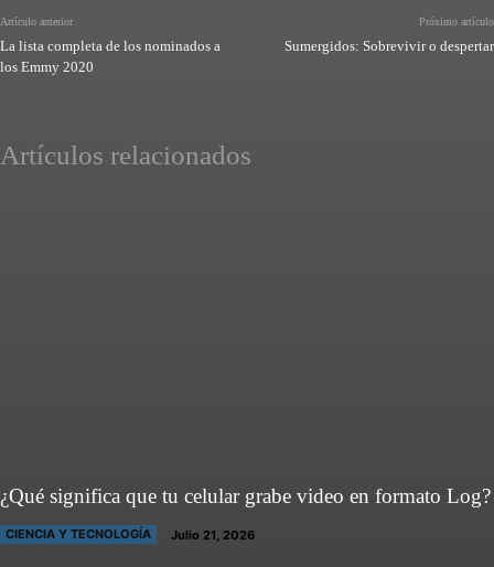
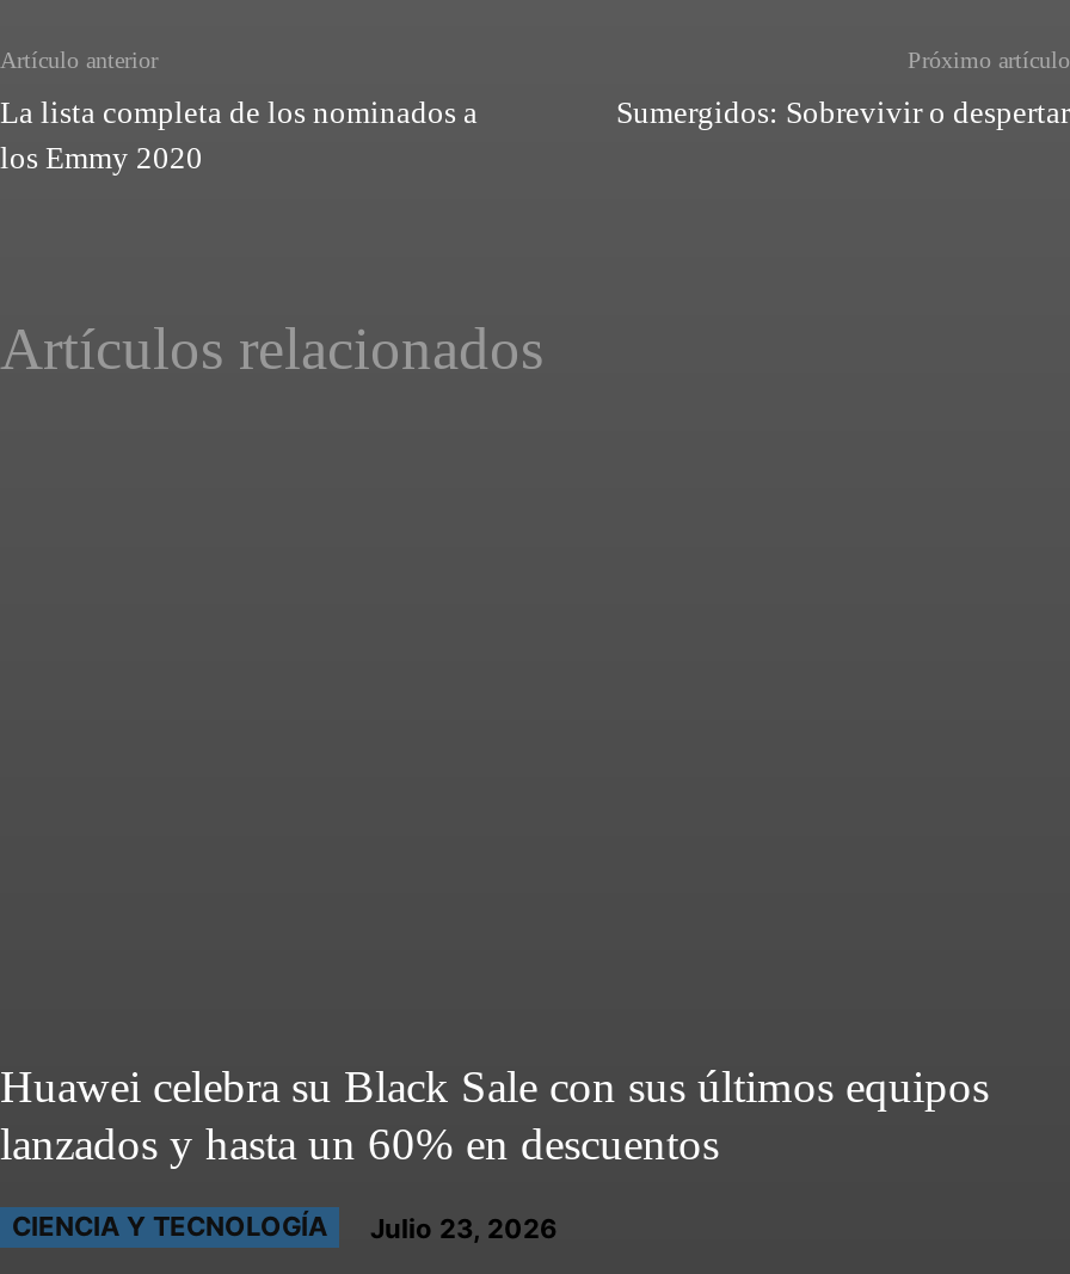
[0,484,491,508] ¿Qué significa que tu celular grabe video en formato Log? -> [0,1062,989,1169] Huawei celebra su Black Sale con sus últimos equipos | lanzados y hasta un 60% en descuentos
[6,526,255,543] CIENCIA Y TECNOLOGÍA Julio 21, 2026 -> [12,1210,556,1246] CIENCIA Y TECNOLOGÍA Julio 23, 2026

